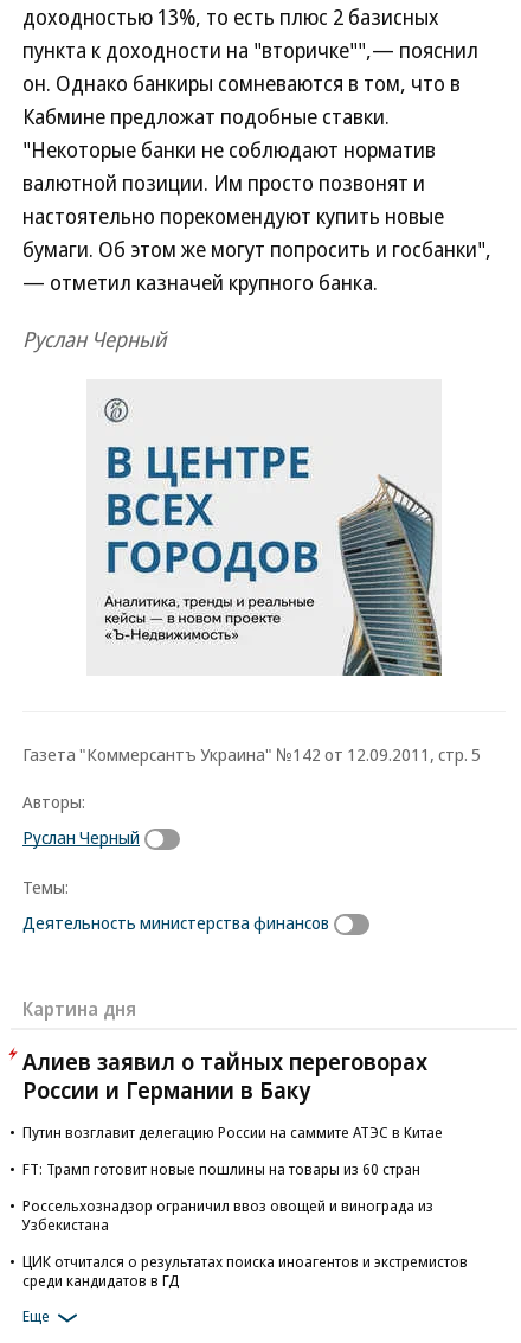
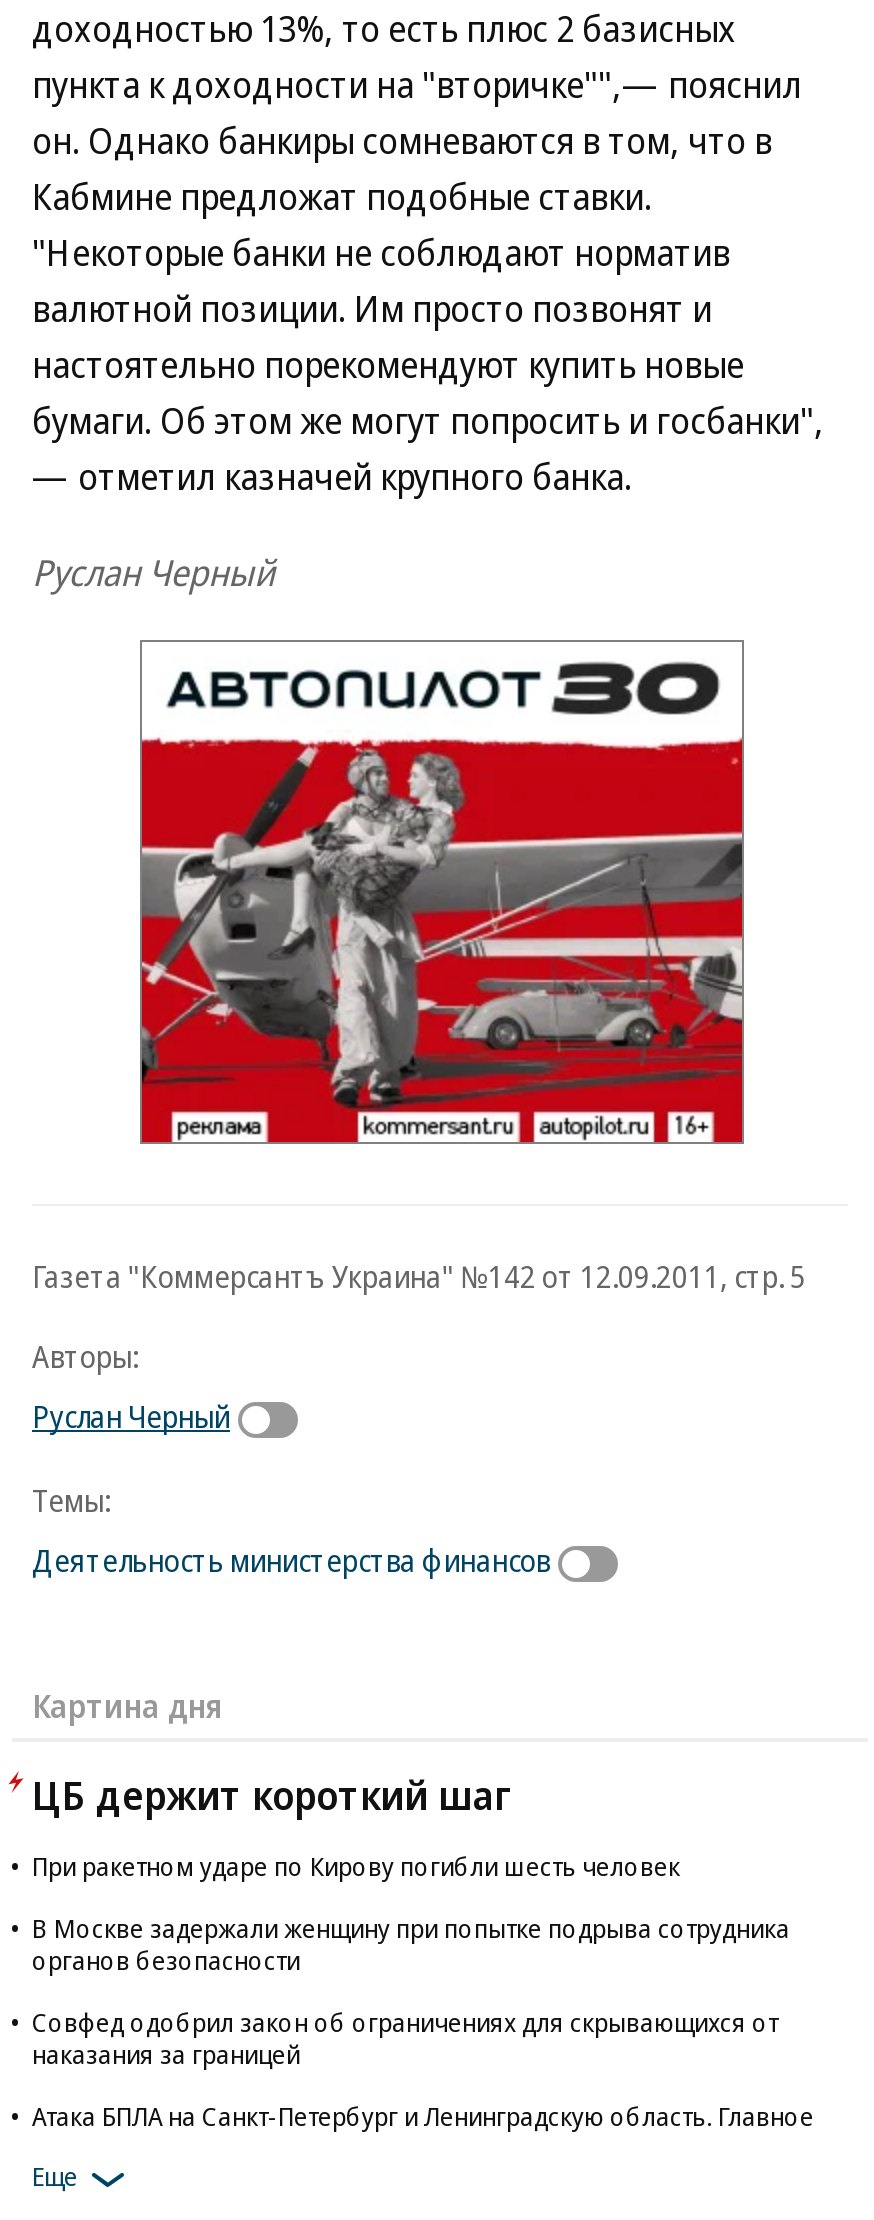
[86,380,444,676] [image] -> [138,640,746,1146] [image]
[22,1045,427,1106] Алиев заявил о тайных переговорах | России и Германии в Баку -> [32,1768,510,1822] ЦБ держит короткий шаг
[22,1121,443,1143] Путин возглавит делегацию России на саммите АТЭС в Китае -> [32,1848,680,1884] При ракетном ударе по Кирову погибли шесть человек
[22,1158,420,1179] FT: Трамп готовит новые пошлины на товары из 60 стран -> [32,1910,790,1978] В Москве задержали женщину при попытке подрыва сотрудника | органов безопасности
[22,1195,433,1235] Россельхознадзор ограничил ввоз овощей и винограда из | Узбекистана -> [32,2004,778,2072] Совфед одобрил закон об ограничениях для скрывающихся от | наказания за границей
[22,1251,468,1291] ЦИК отчитался о результатах поиска иноагентов и экстремистов | среди кандидатов в ГД -> [32,2098,814,2134] Атака БПЛА на Санкт-Петербург и Ленинградскую область. Главное

